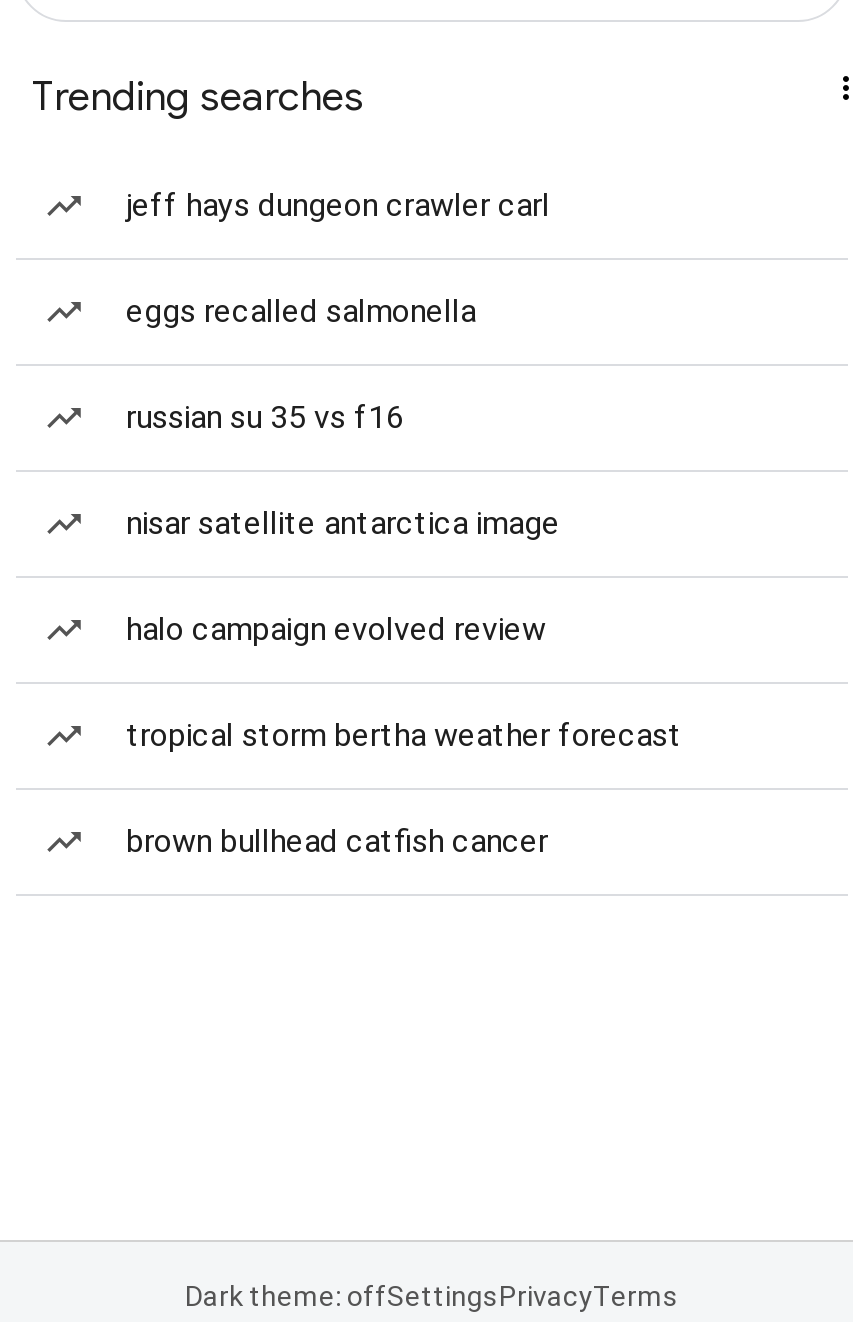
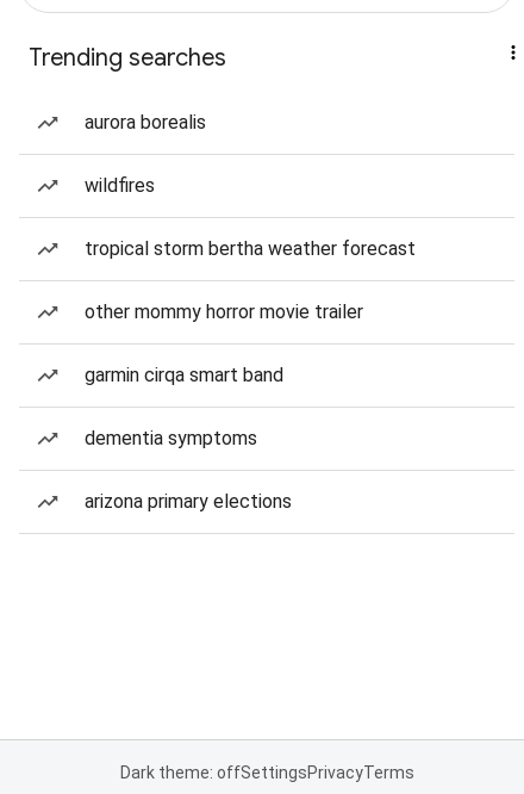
[126,186,560,648] jeff hays dungeon crawler carl | eggs recalled salmonella | russian su 35 vs f16 | nisar satellite antarctica image | halo campaign evolved review -> [85,111,206,197] aurora borealis | wildfires
moved [126,716,682,754] -> [85,237,416,260]: tropical storm bertha weather forecast
[126,822,548,860] brown bullhead catfish cancer -> [85,300,363,513] other mommy horror movie trailer | garmin cirqa smart band | dementia symptoms | arizona primary elections

